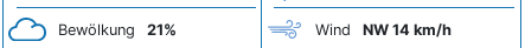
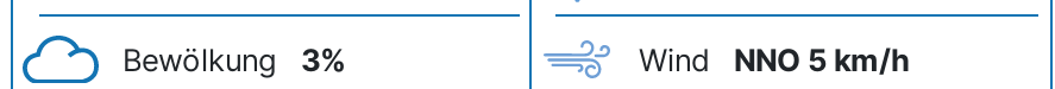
[58,20,177,38] Bewölkung 21% -> [123,42,346,77] Bewölkung 3%
[315,20,452,38] Wind NW 14 km/h -> [639,42,910,77] Wind NNO 5 km/h

